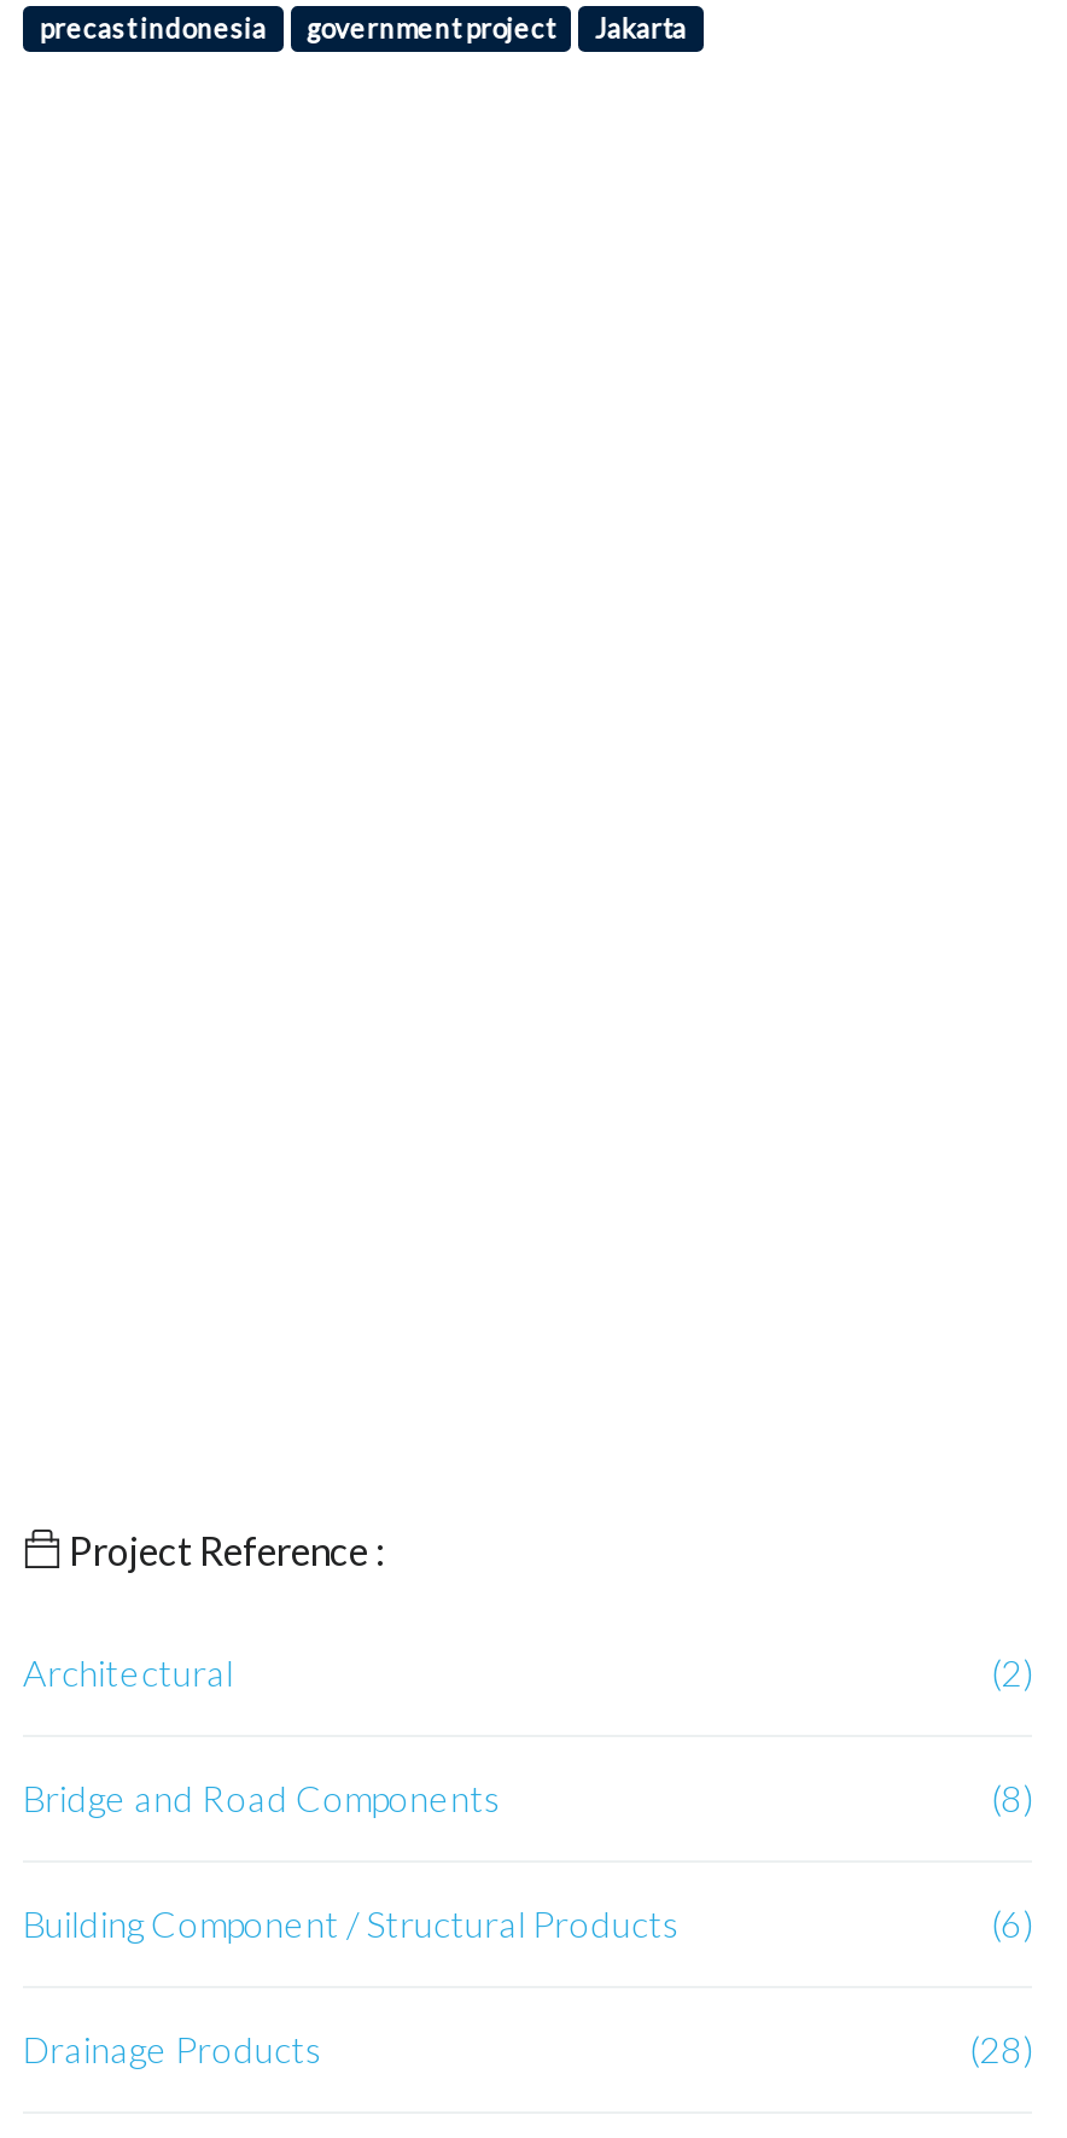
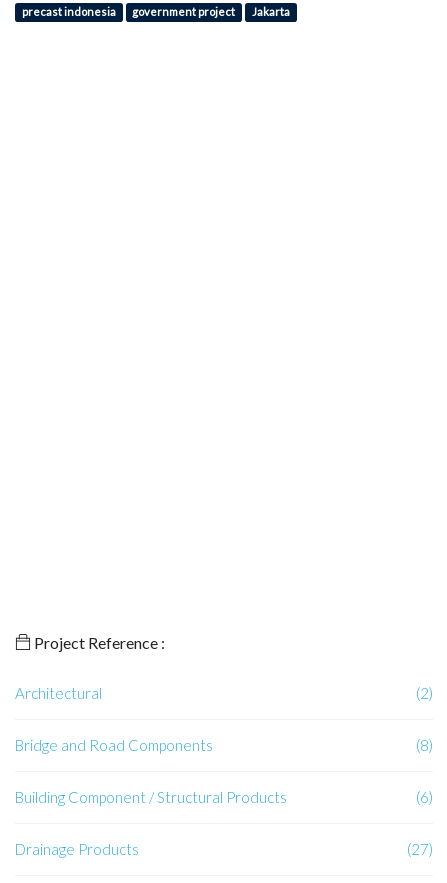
[969,2028,1032,2071] (28) -> [407,840,433,858] (27)

